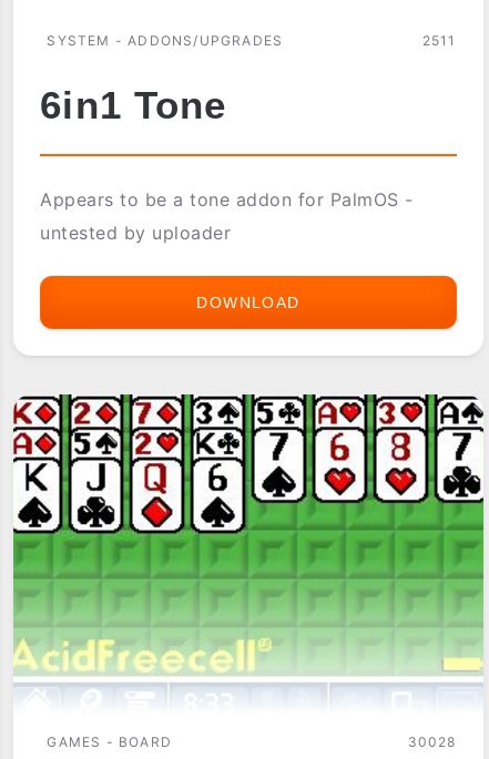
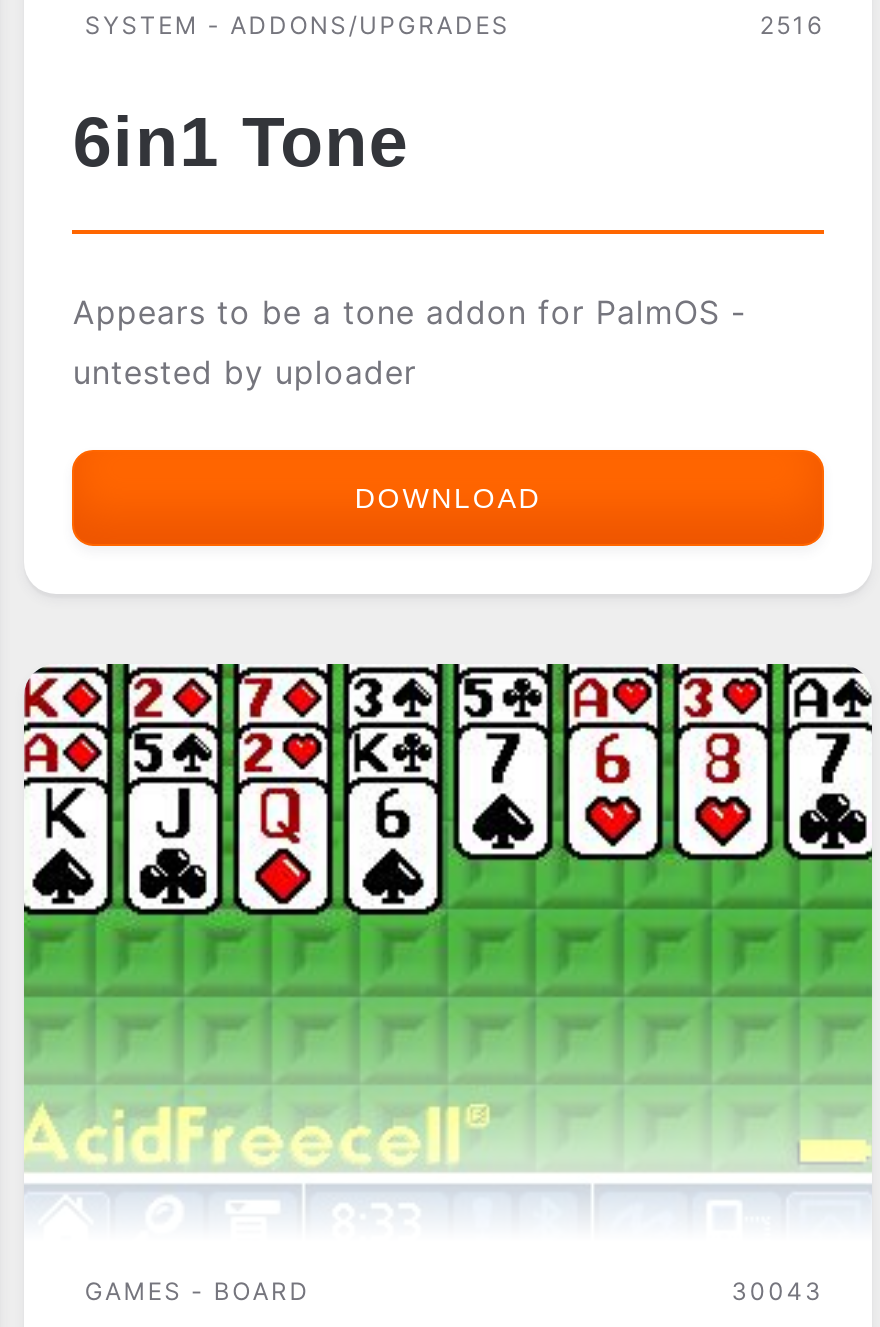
[422,32,457,49] 2511 -> [760,10,823,40] 2516
[408,733,457,750] 30028 -> [731,1275,823,1305] 30043

